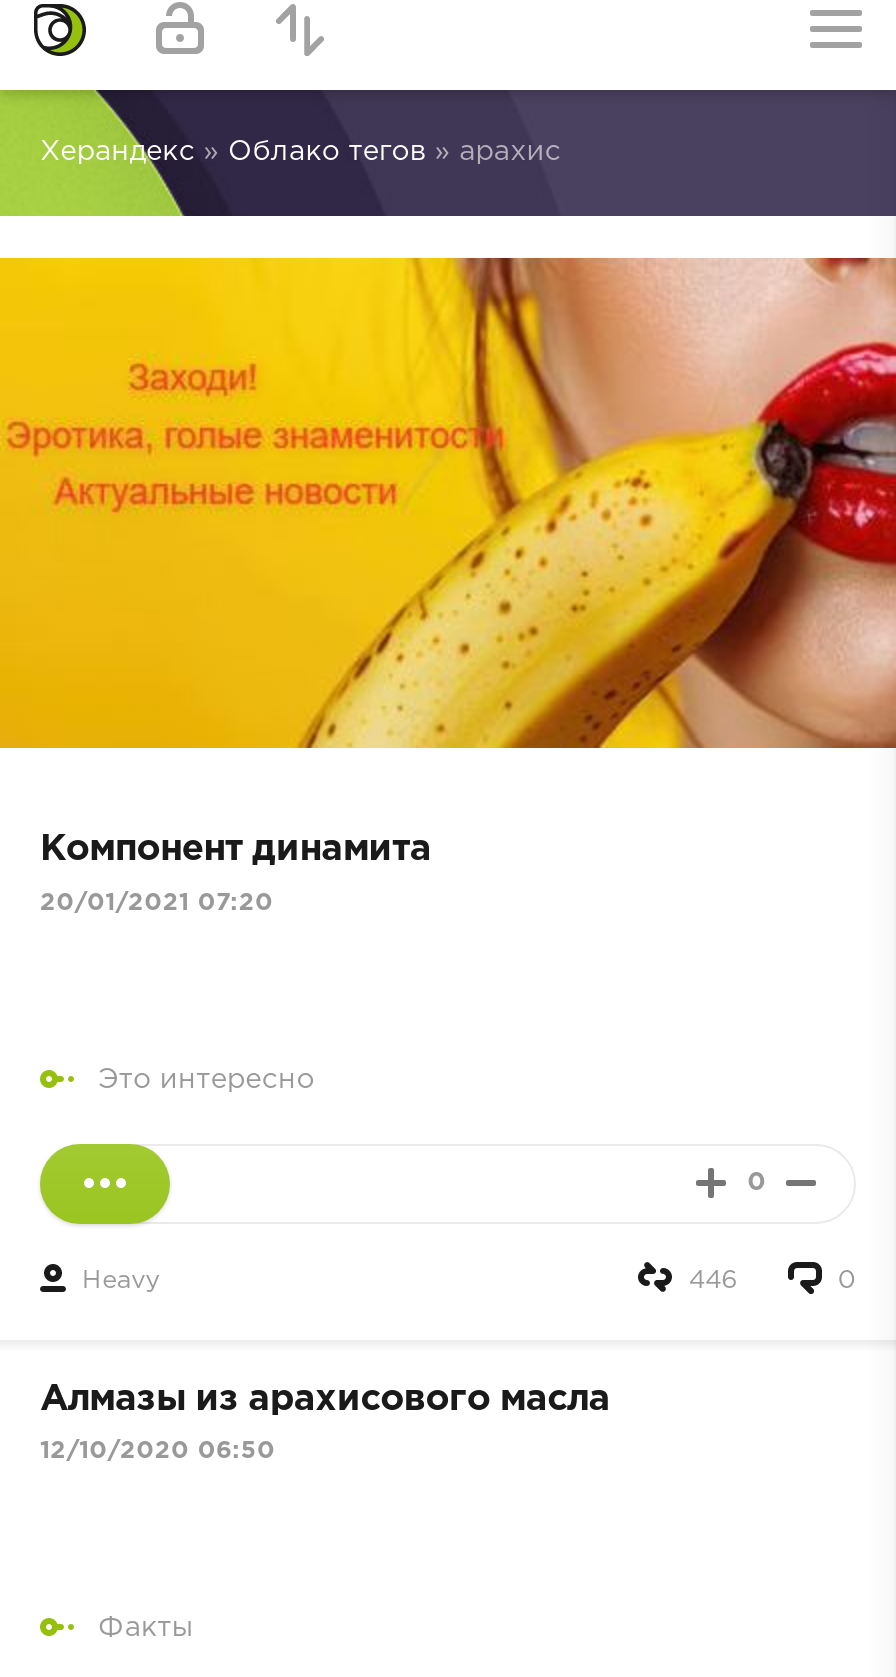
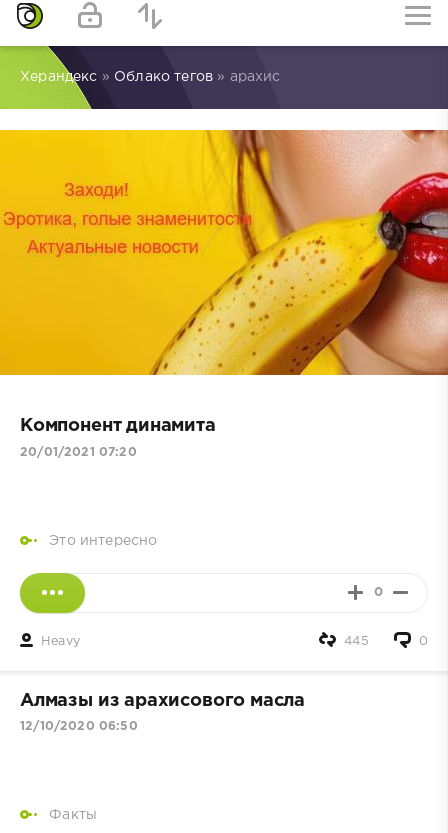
[689,1269,738,1291] 446 -> [344,636,369,647] 445

